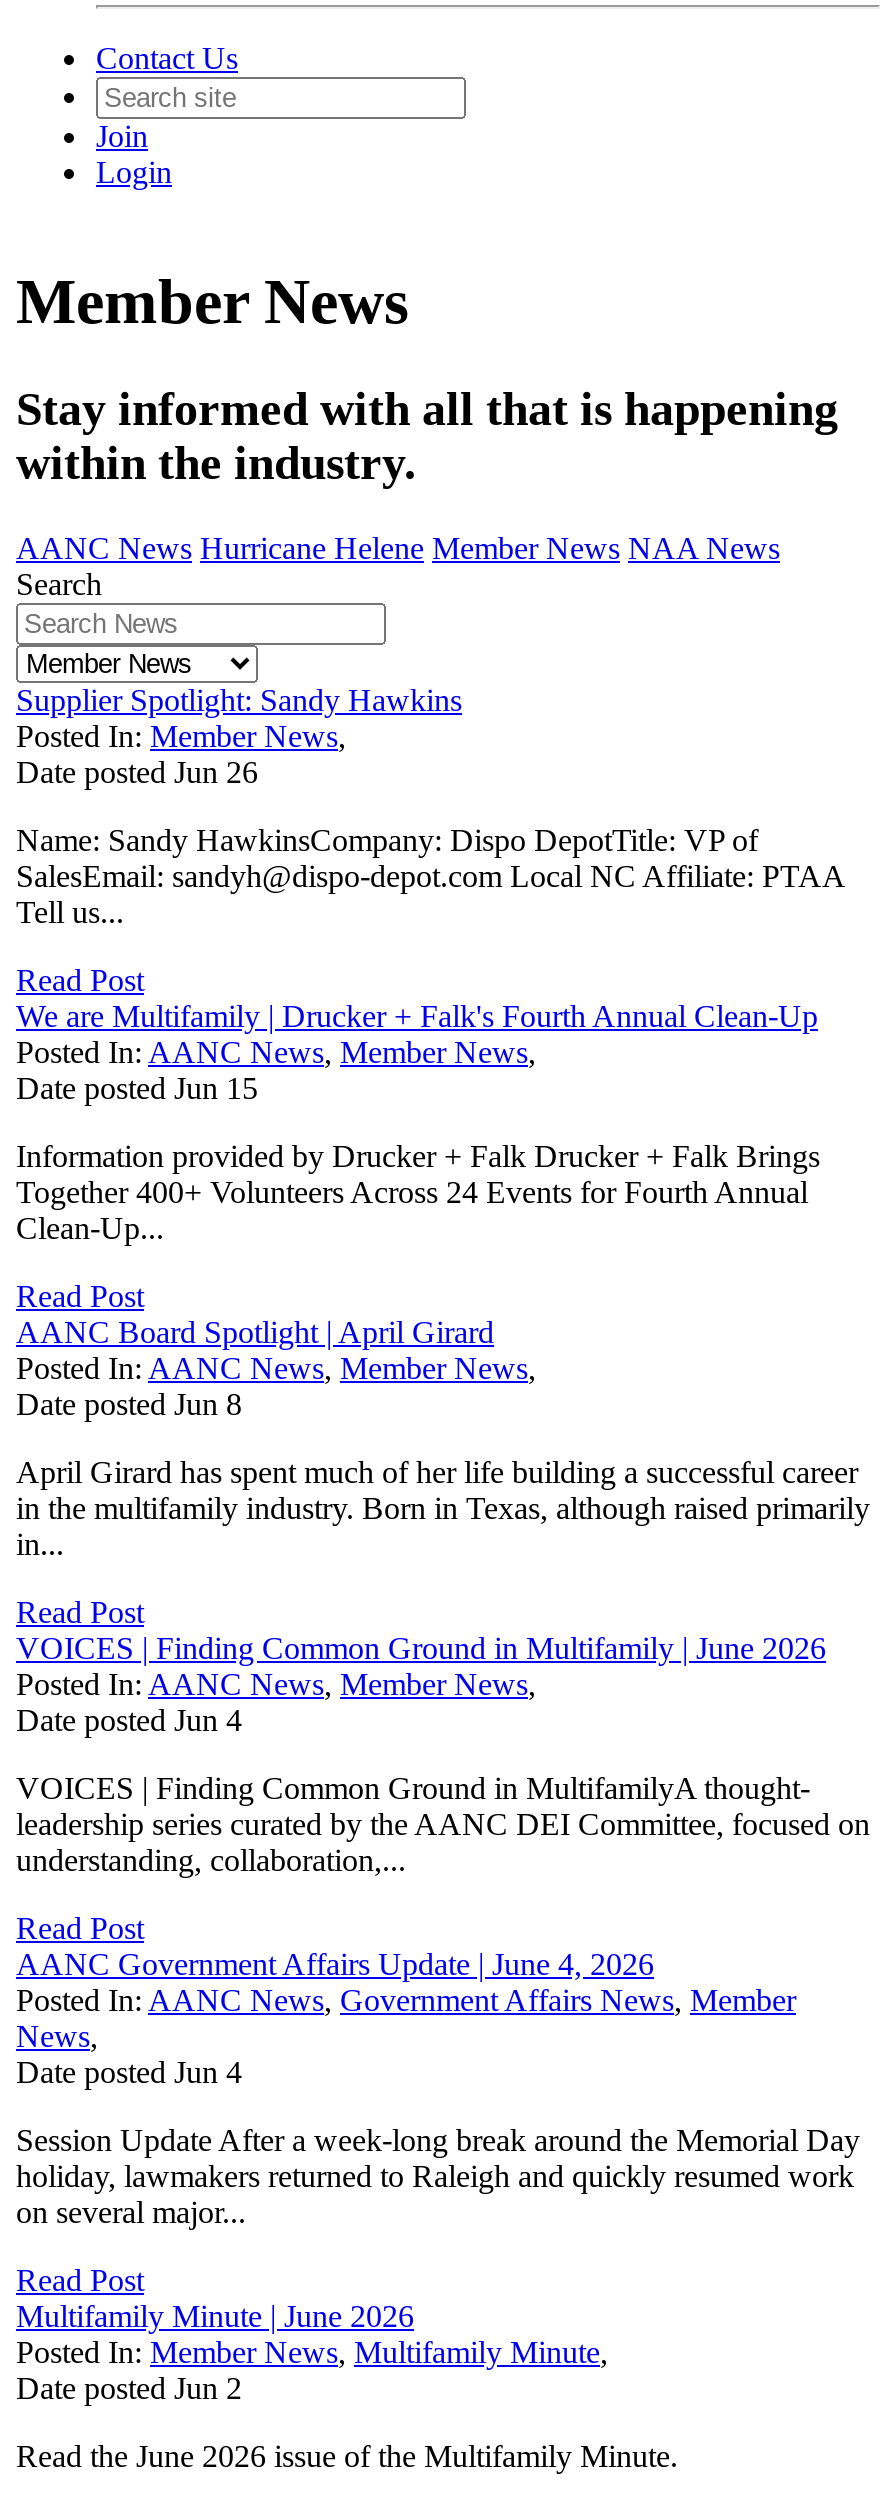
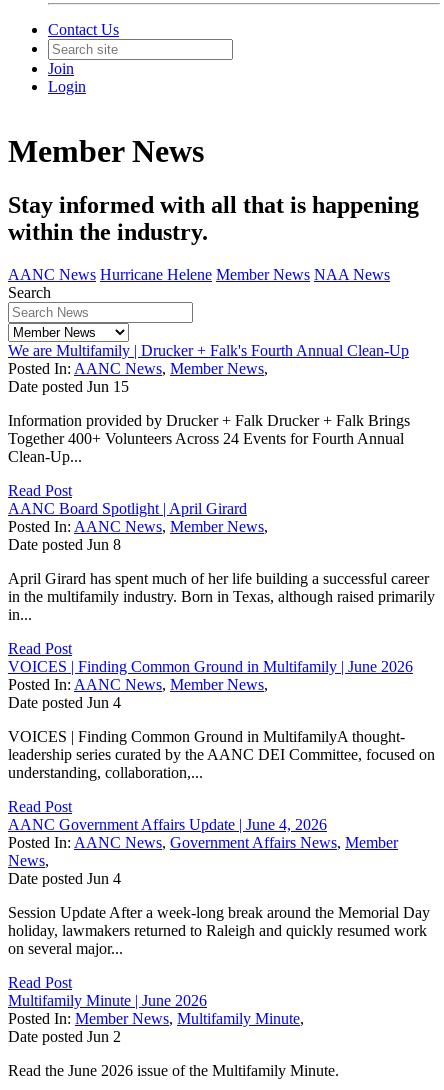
[16,683,844,997] Supplier Spotlight: Sandy Hawkins | Posted In: Member News, | Date posted Jun 26 | Name: Sandy HawkinsCompany: Dispo DepotTitle: VP of | SalesEmail: sandyh@dispo-depot.com Local NC Affiliate: PTAA | Tell us... | Read Post -> none

